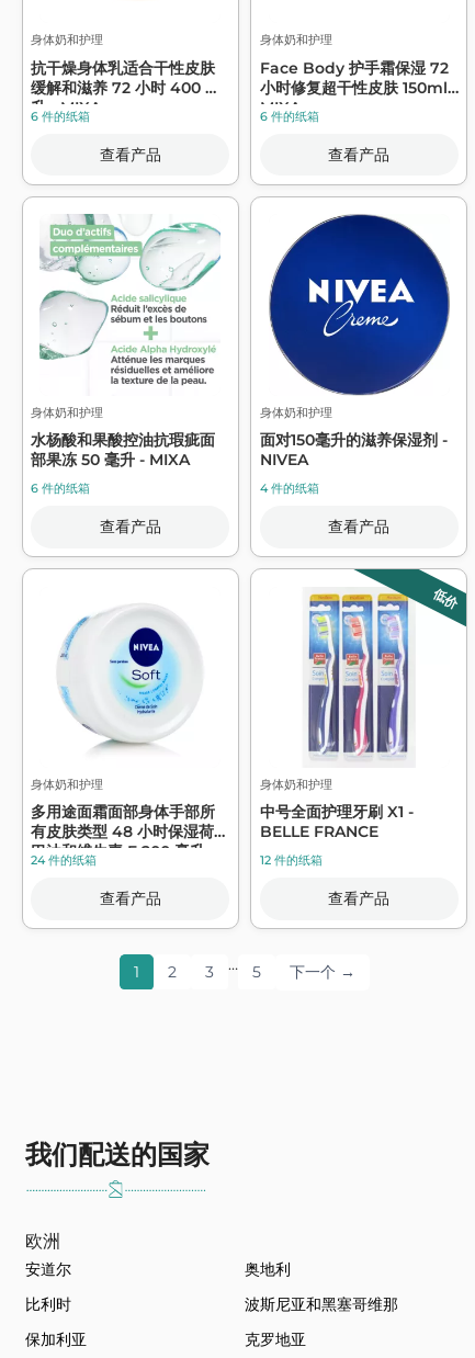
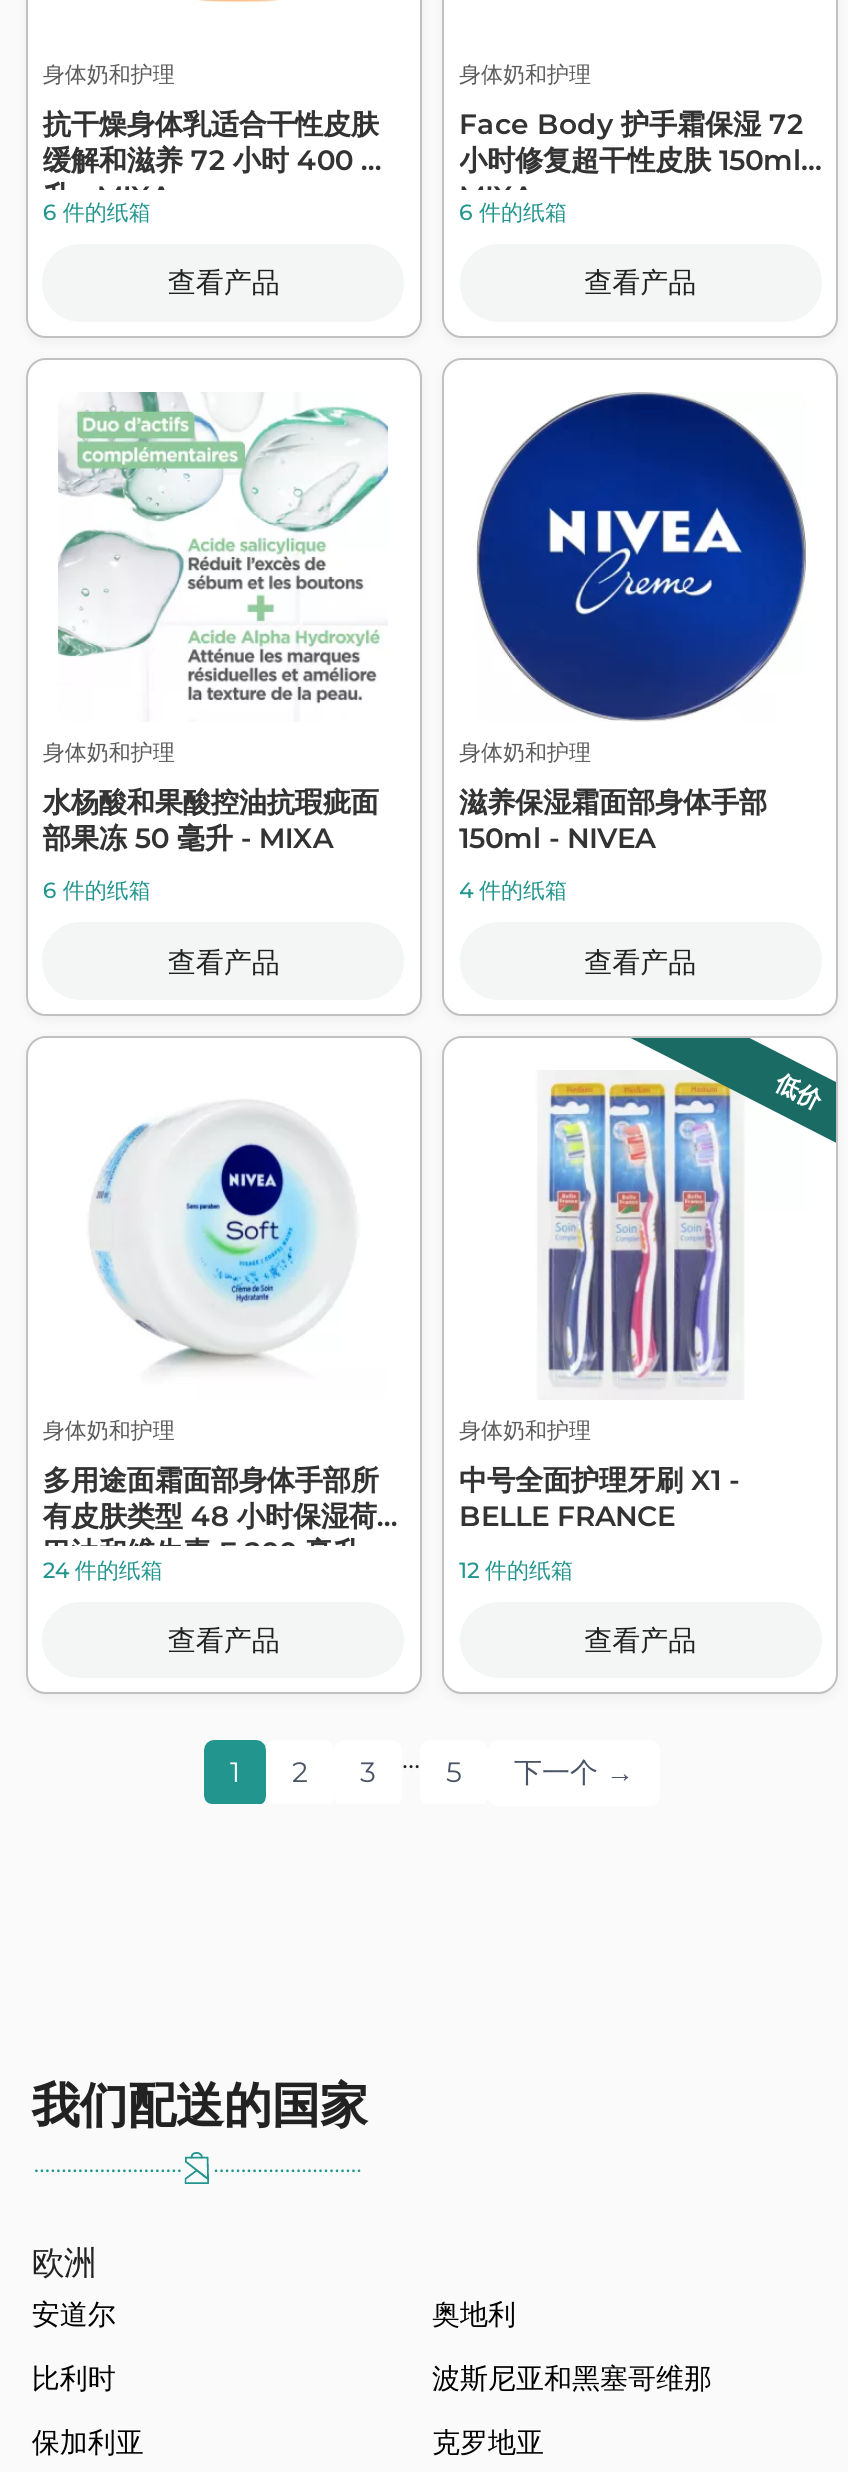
[259,430,447,469] 面对150毫升的滋养保湿剂 - | NIVEA -> [459,784,767,856] 滋养保湿霜面部身体手部 | 150ml - NIVEA

